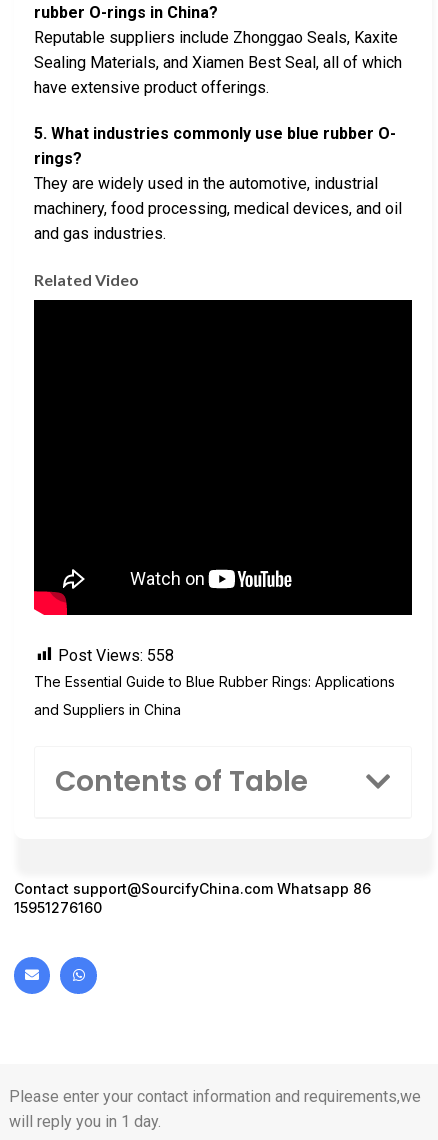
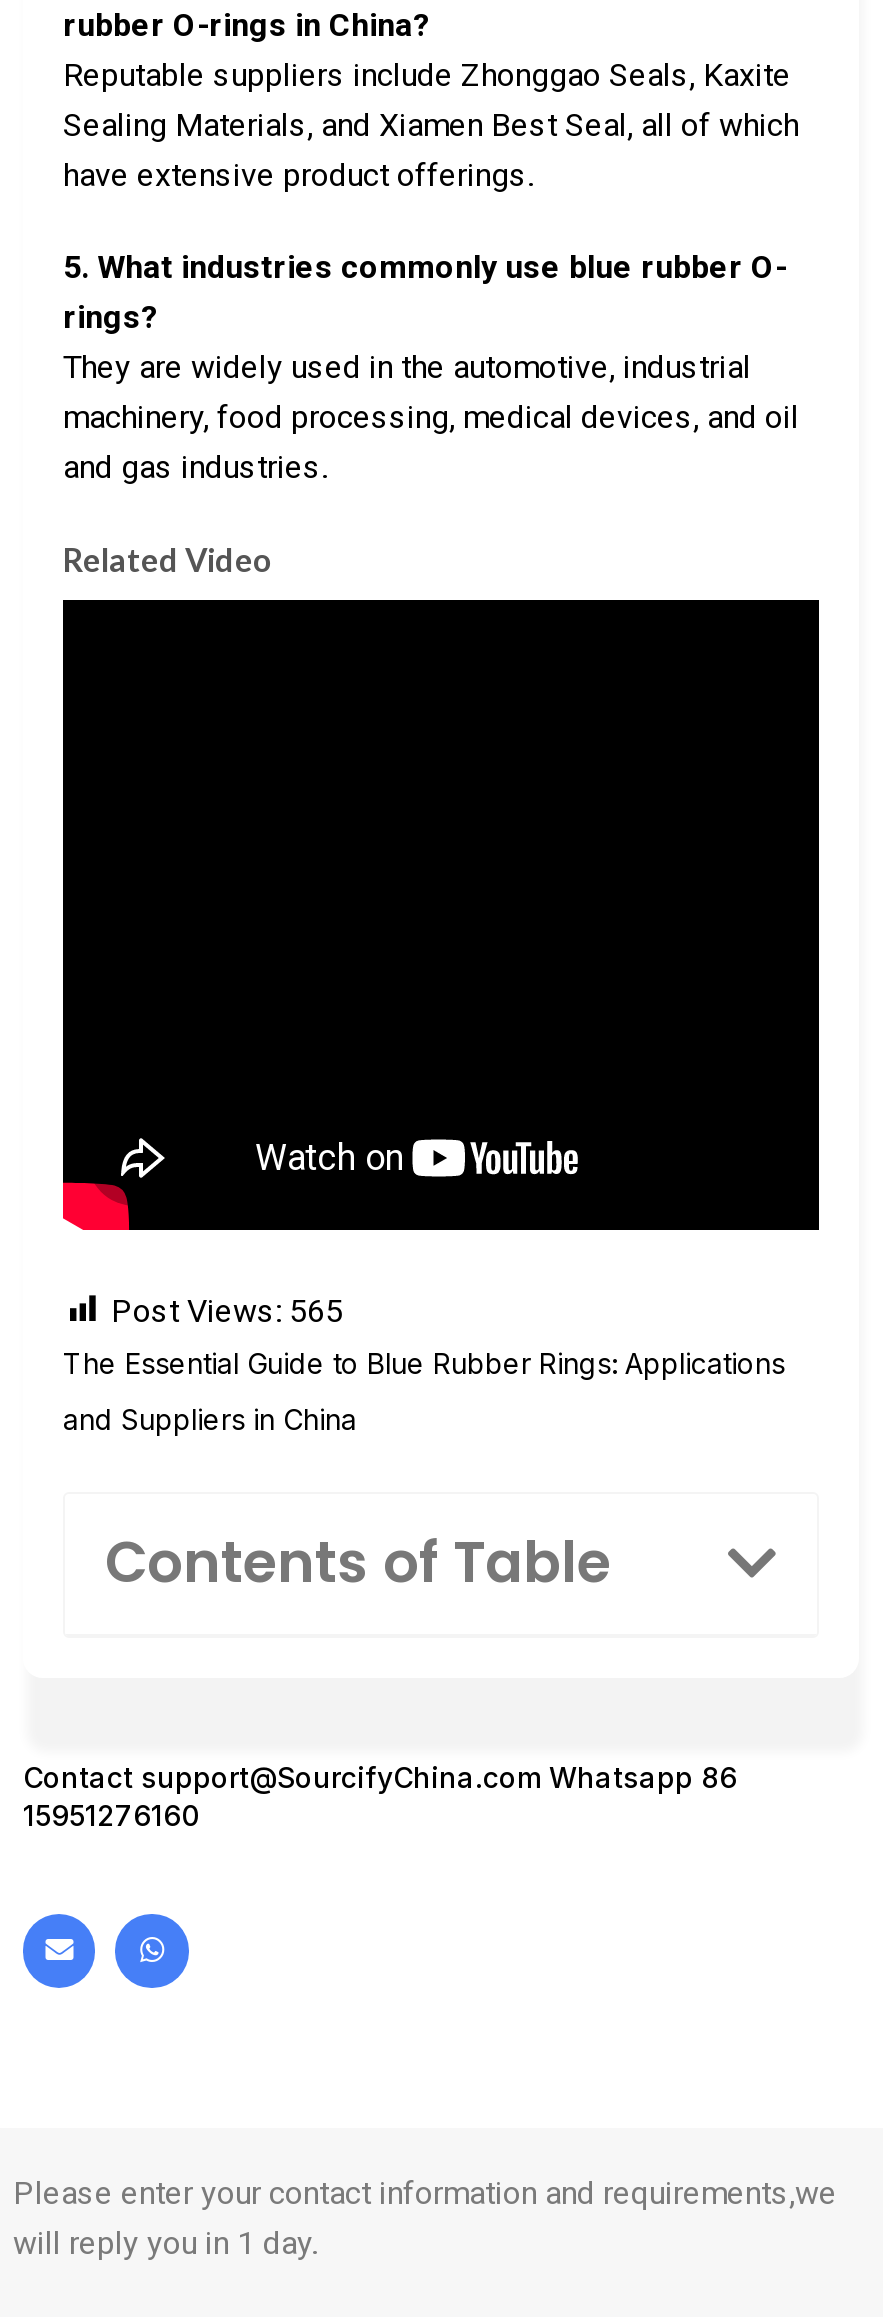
[58,645,174,664] Post Views: 558 -> [111,1291,343,1329] Post Views: 565

